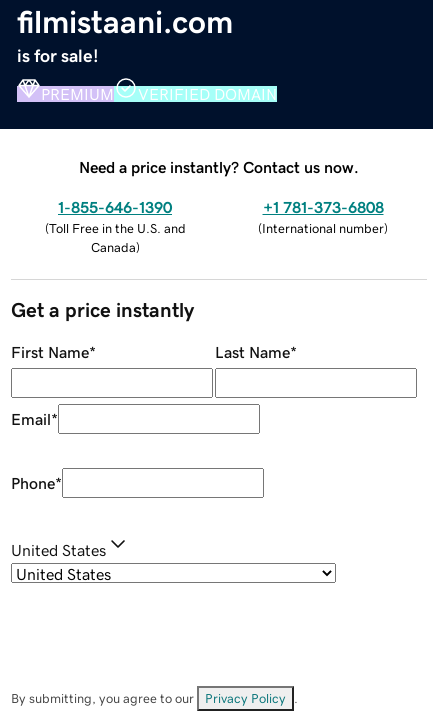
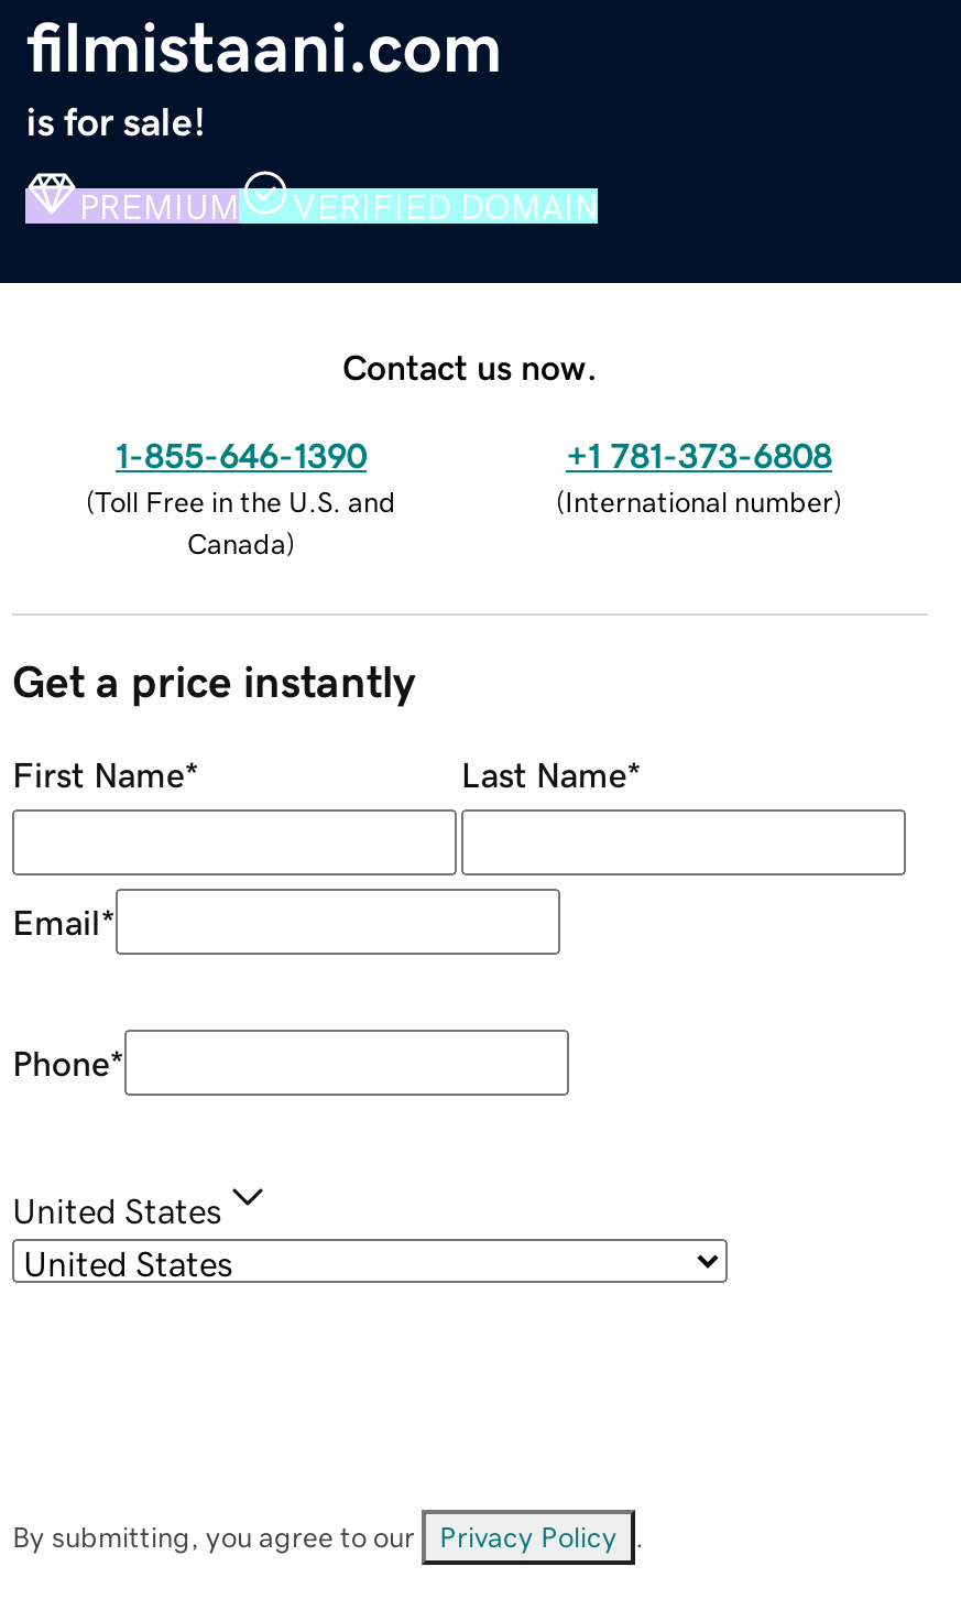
[79,159,359,175] Need a price instantly? Contact us now. -> [342,348,598,383] Contact us now.

